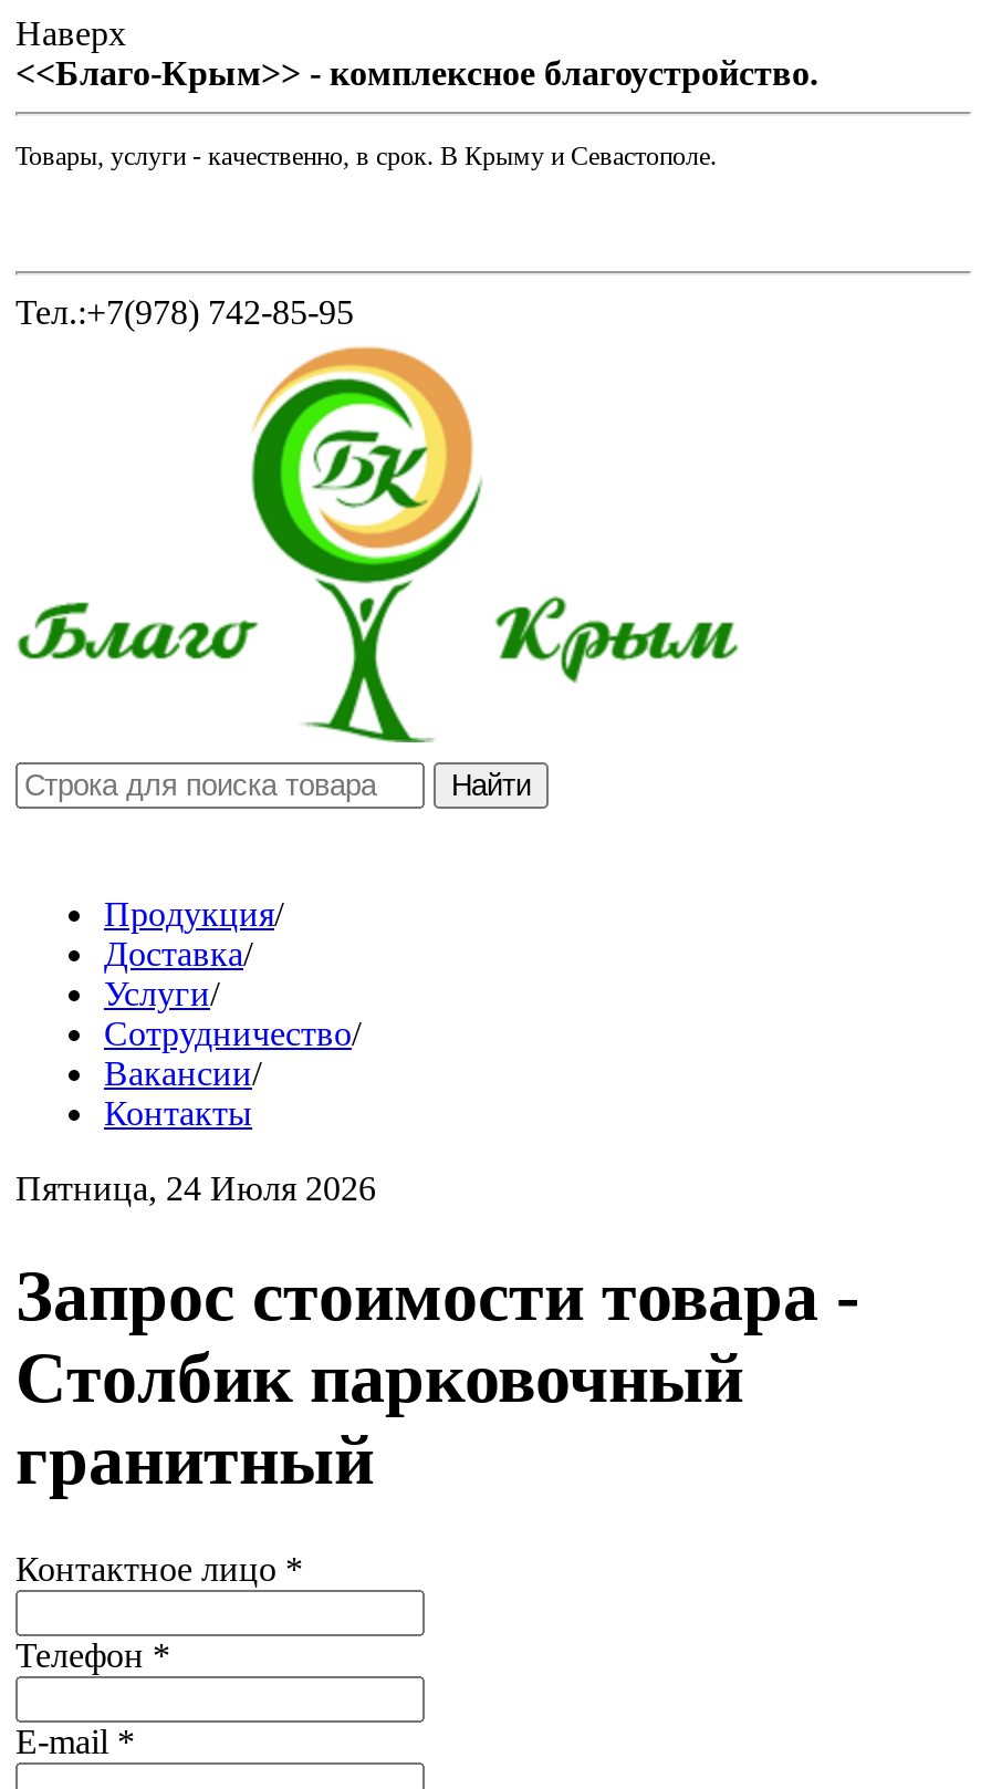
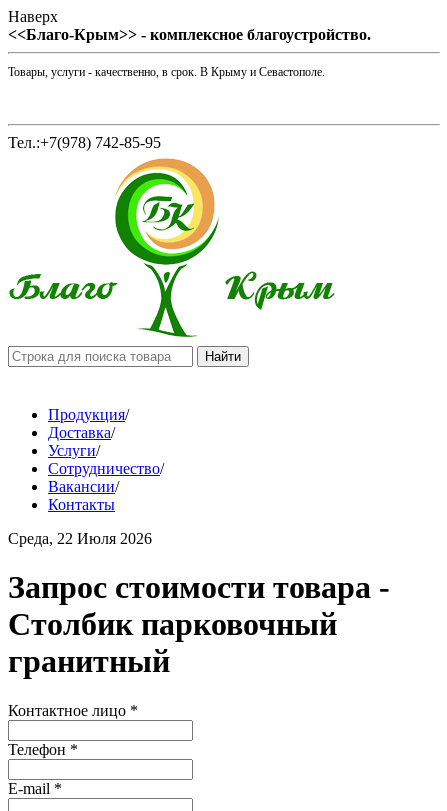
[15,1169,376,1207] Пятница, 24 Июля 2026 -> [8,530,152,547] Среда, 22 Июля 2026

